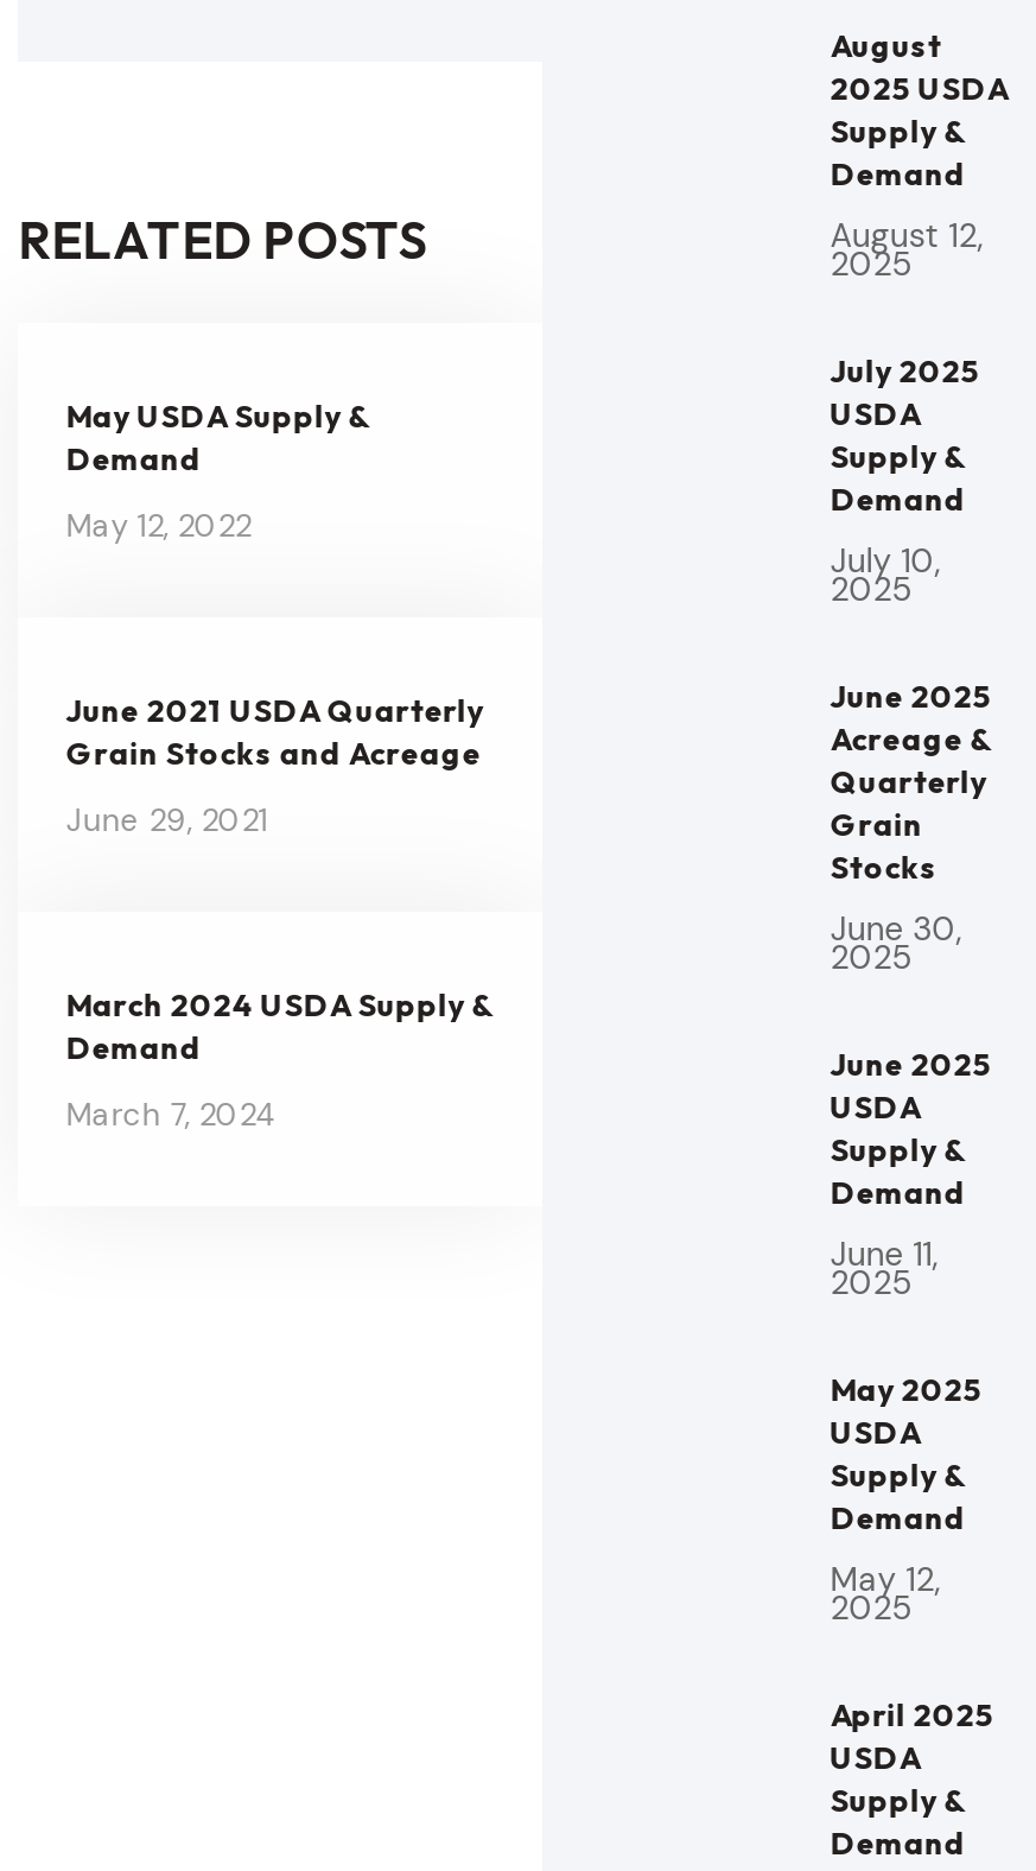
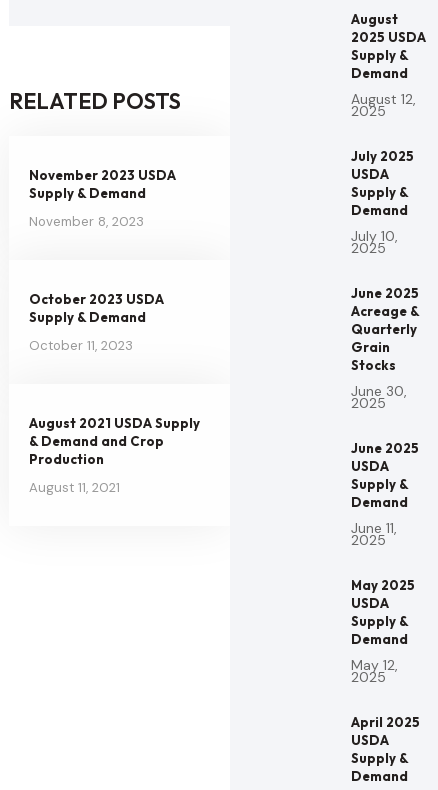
[66,396,370,477] May USDA Supply & | Demand -> [29,167,176,201] November 2023 USDA | Supply & Demand
[66,505,251,545] May 12, 2022 -> [29,213,144,230] November 8, 2023
[66,690,484,771] June 2021 USDA Quarterly | Grain Stocks and Acreage -> [29,291,164,325] October 2023 USDA | Supply & Demand
[66,799,268,840] June 29, 2021 -> [29,337,133,354] October 11, 2023
[66,985,493,1065] March 2024 USDA Supply & | Demand -> [29,415,200,467] August 2021 USDA Supply | & Demand and Crop | Production
[66,1094,277,1134] March 7, 2024 -> [29,479,120,496] August 11, 2021

